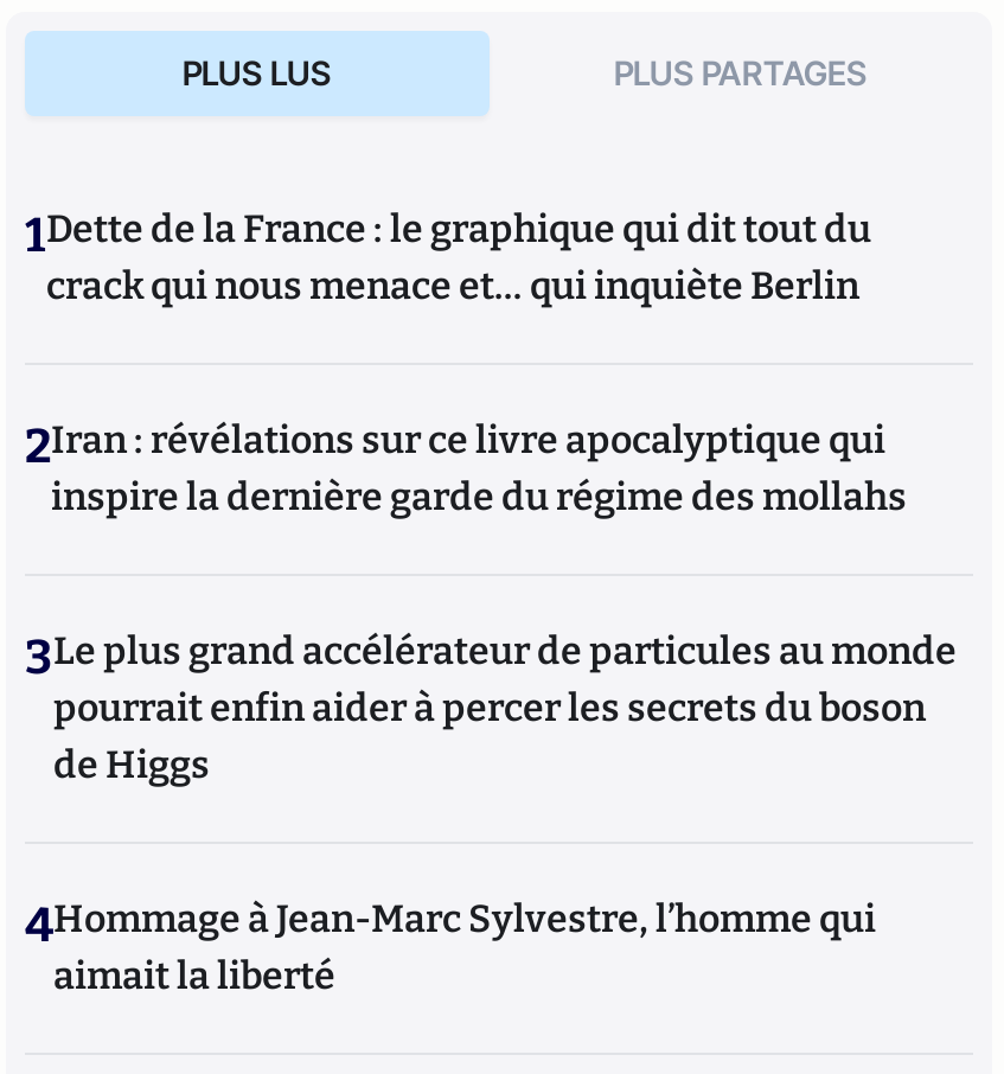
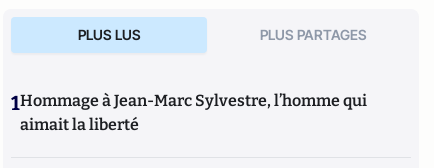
[25,206,957,953] 1Dette de la France : le graphique qui dit tout du | crack qui nous menace et… qui inquiète Berlin | 2Iran : révélations sur ce livre apocalyptique qui | inspire la dernière garde du régime des mollahs | 3Le plus grand accélérateur de particules au monde | pourrait enfin aider à percer les secrets du boson | de Higgs | 4Hommage à Jean-Marc Sylvestre, l’homme qui -> [11,91,367,115] 1Hommage à Jean-Marc Sylvestre, l’homme qui

